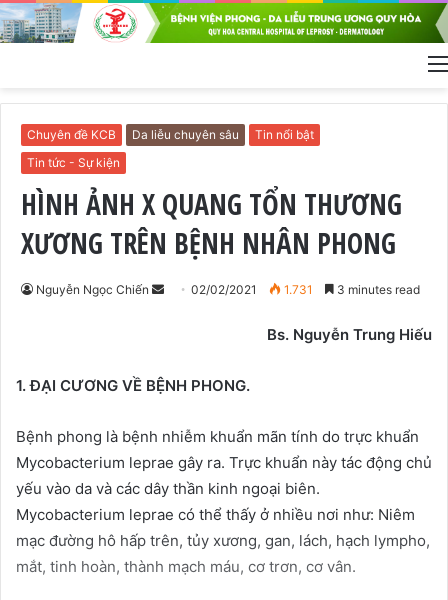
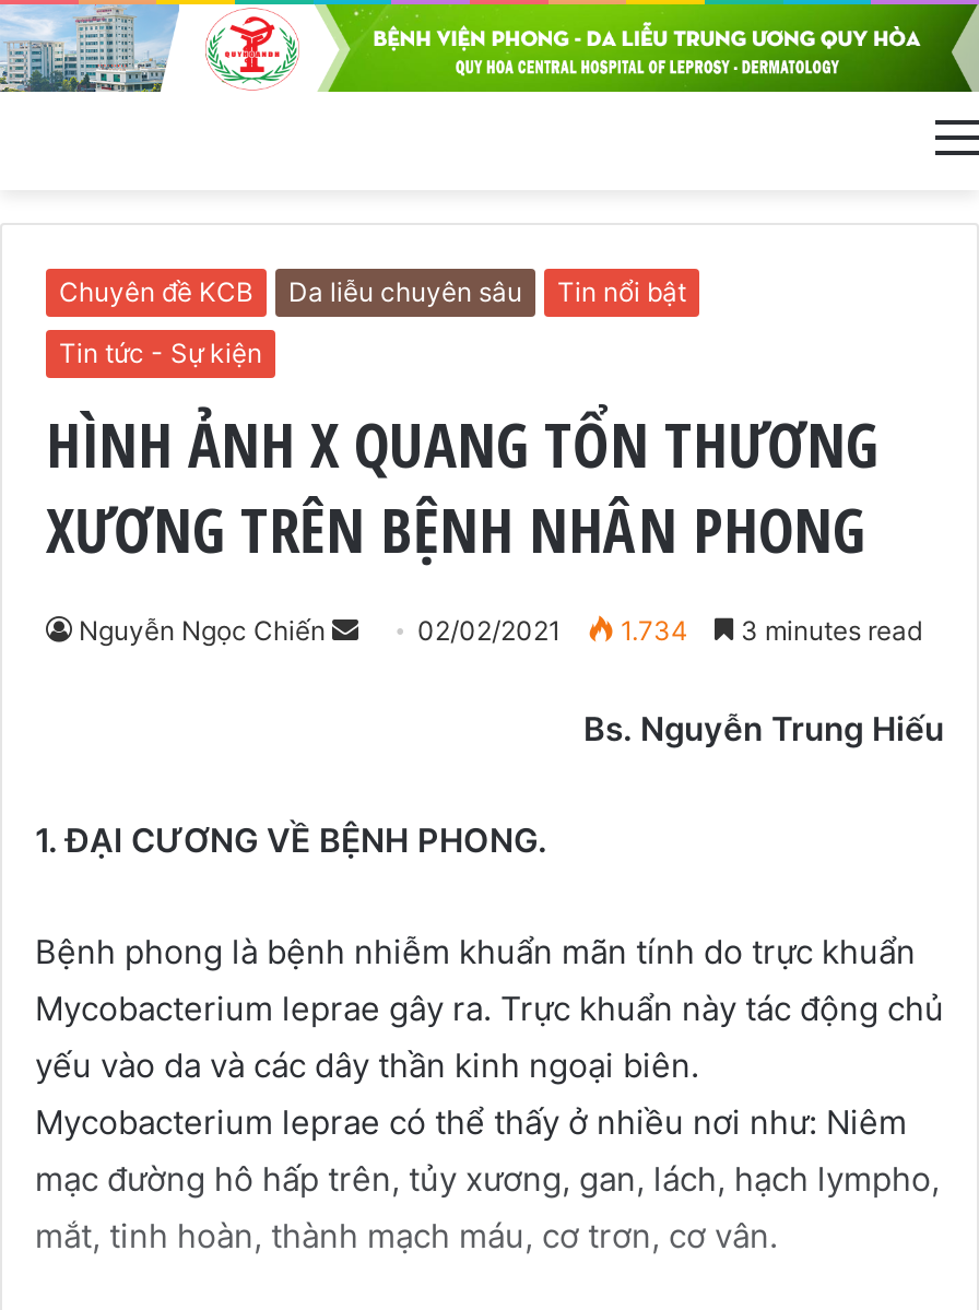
[281,282,313,297] 1.731 -> [614,614,688,646] 1.734

